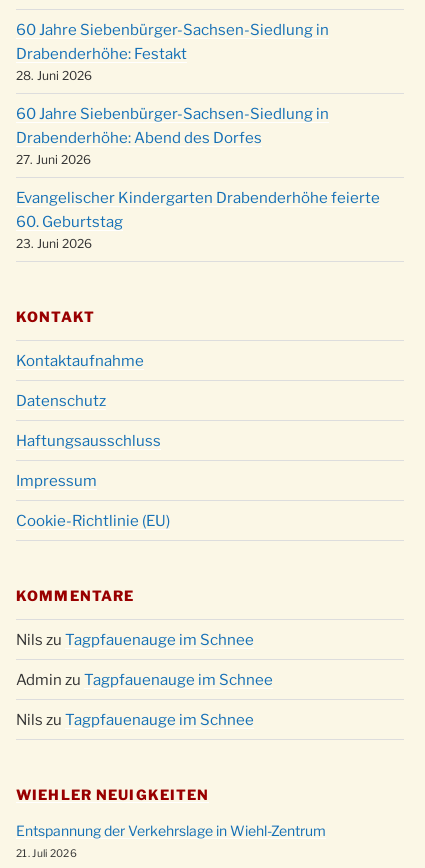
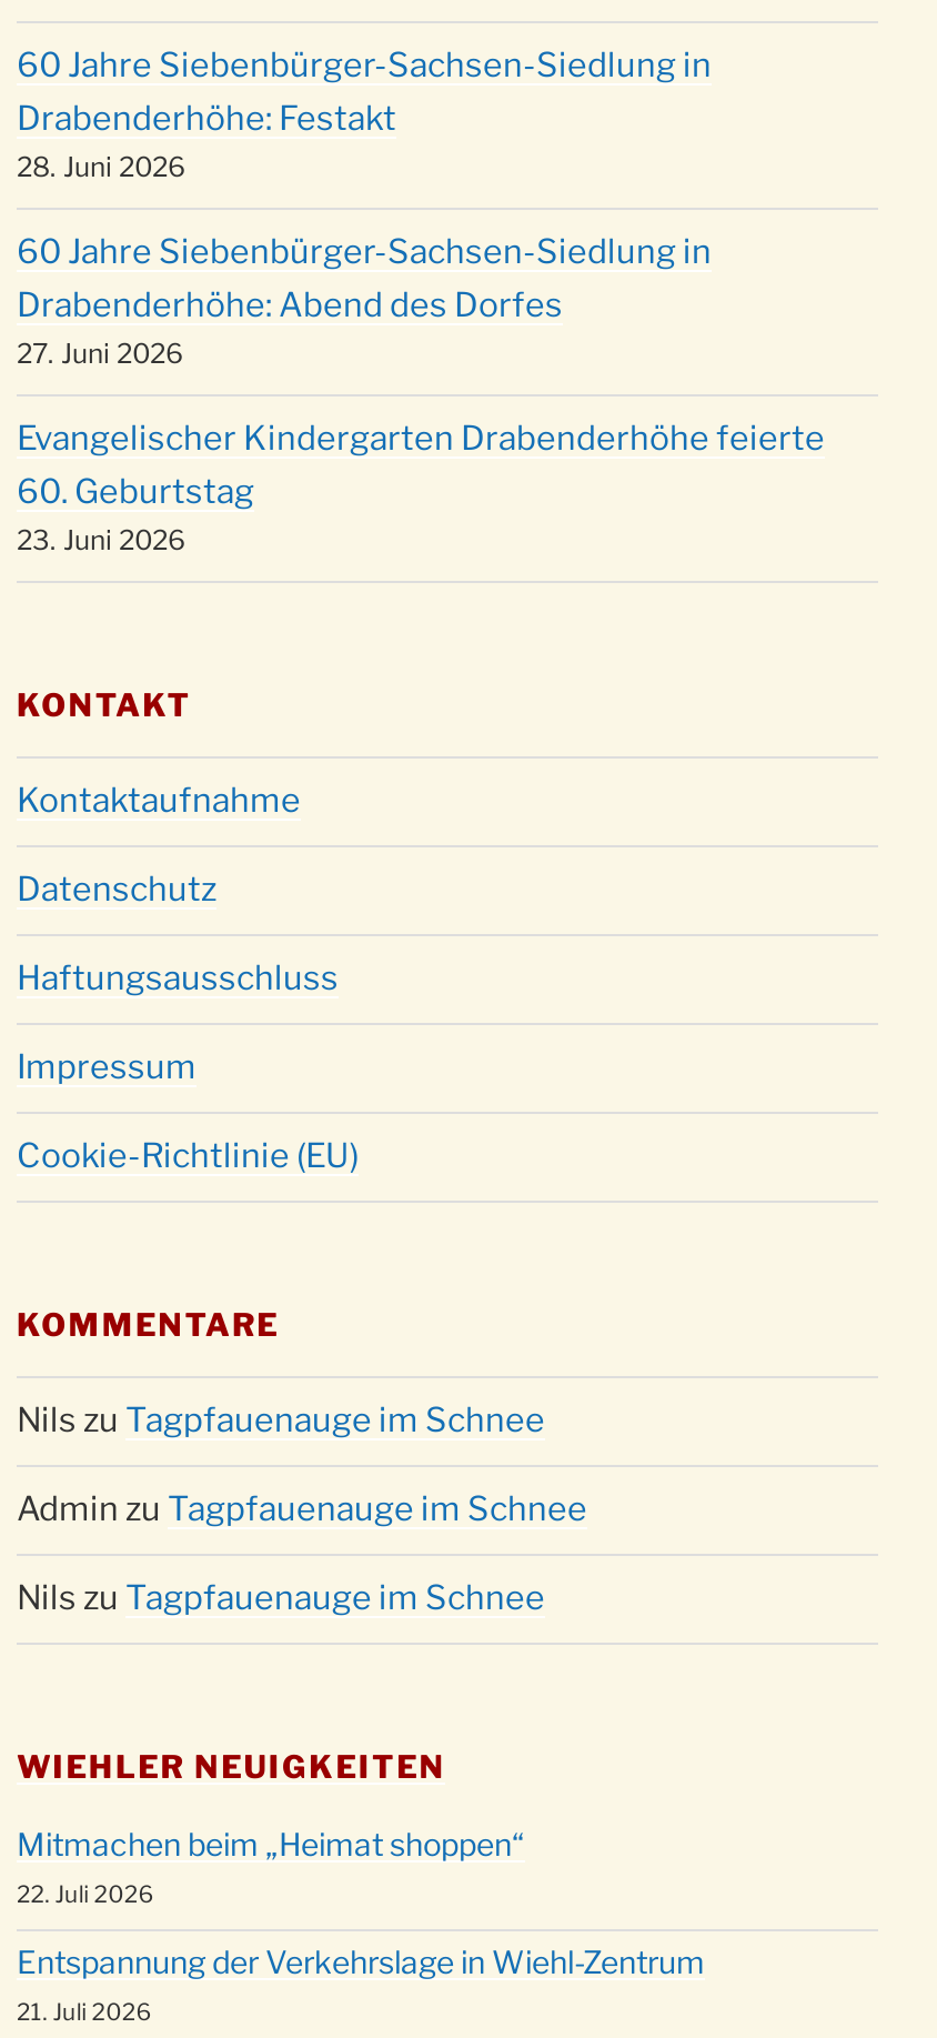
none -> [17,1825,525,1910] Mitmachen beim „Heimat shoppen“ | 22. Juli 2026

